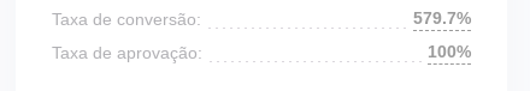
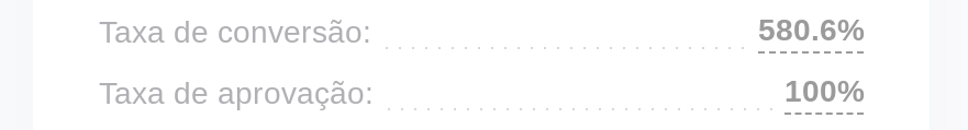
[413,8,471,28] 579.7% -> [758,12,864,47] 580.6%

